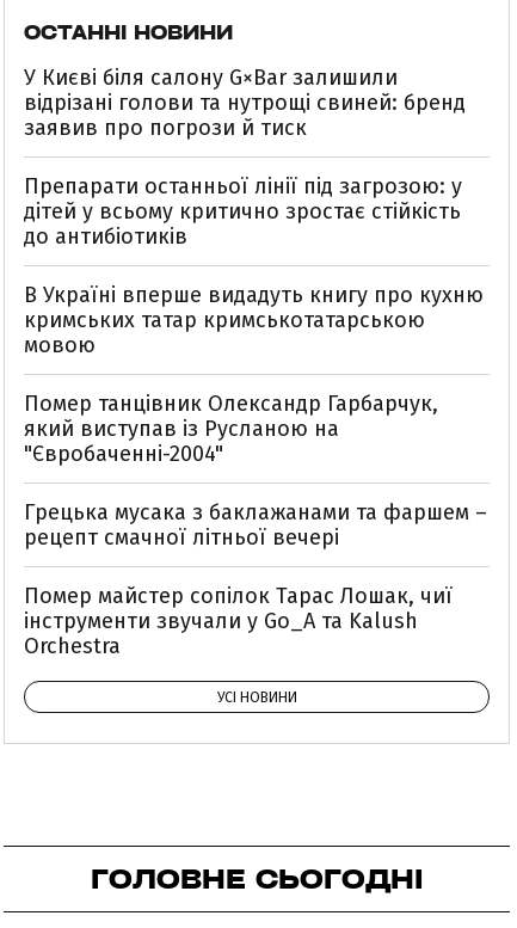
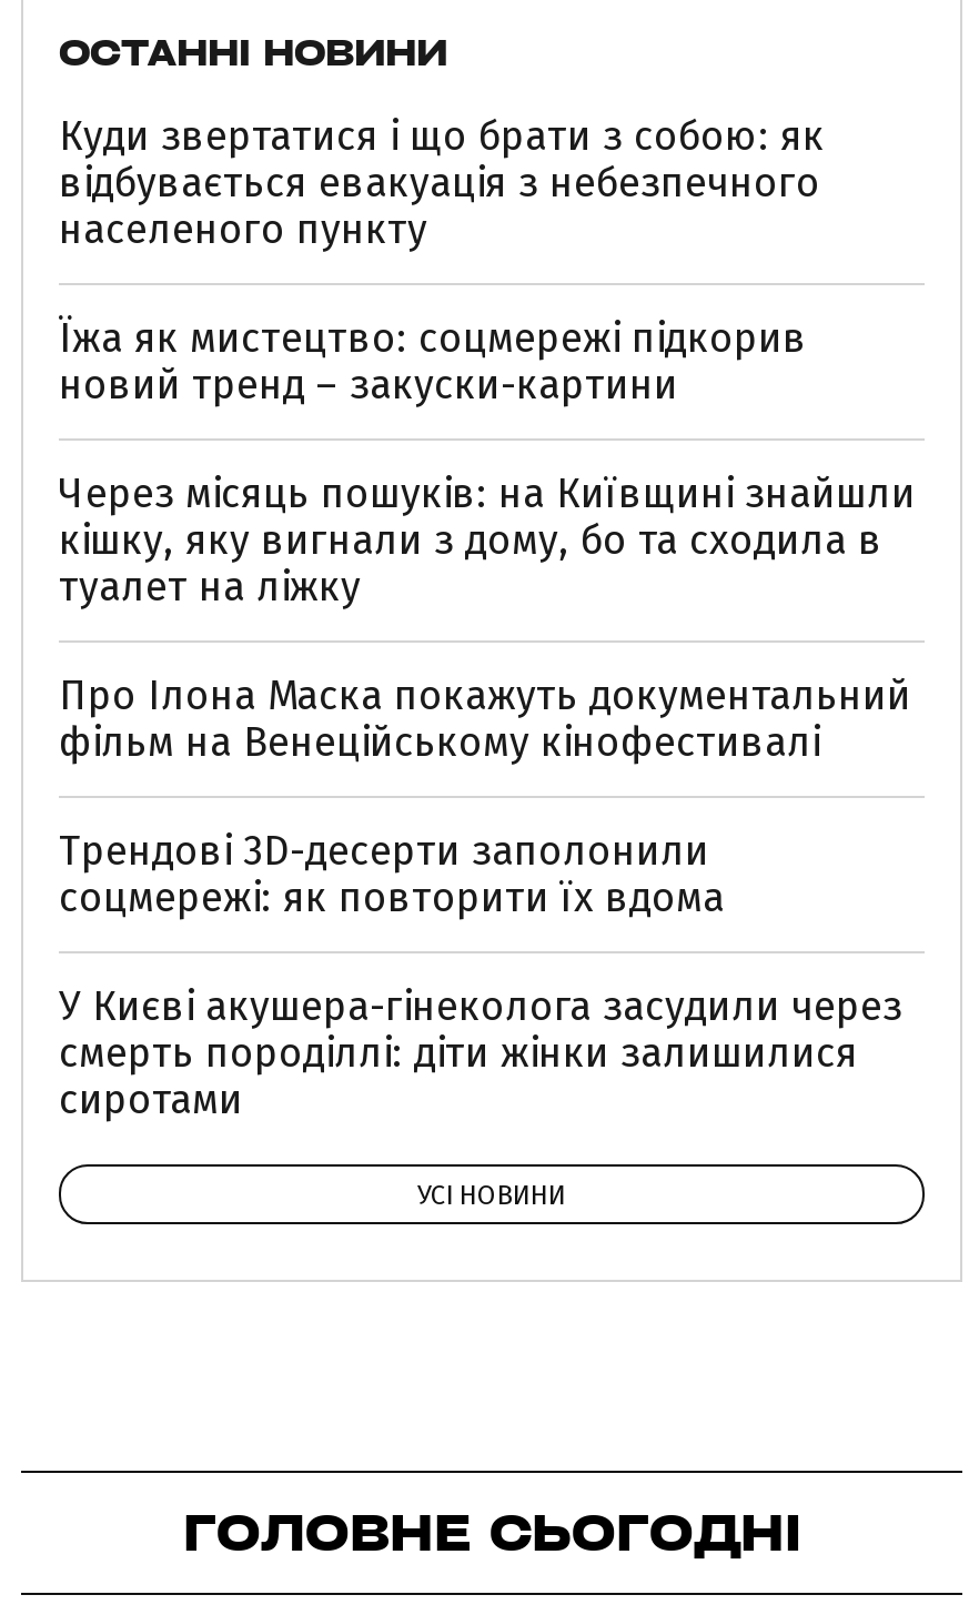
[24,65,466,141] У Києві біля салону G×Bar залишили | відрізані голови та нутрощі свиней: бренд | заявив про погрози й тиск -> [59,113,825,255] Куди звертатися і що брати з собою: як | відбувається евакуація з небезпечного | населеного пункту
[24,174,462,250] Препарати останньої лінії під загрозою: у | дітей у всьому критично зростає стійкість | до антибіотиків -> [59,315,807,410] Їжа як мистецтво: соцмережі підкорив | новий тренд – закуски-картини
[24,282,484,359] В Україні вперше видадуть книгу про кухню | кримських татар кримськотатарською | мовою -> [59,470,916,612] Через місяць пошуків: на Київщині знайшли | кішку, яку вигнали з дому, бо та сходила в | туалет на ліжку
[24,391,438,467] Помер танцівник Олександр Гарбарчук, | який виступав із Русланою на | "Євробаченні-2004" -> [59,672,911,768] Про Ілона Маска покажуть документальний | фільм на Венеційському кінофестивалі
[24,500,487,551] Грецька мусака з баклажанами та фаршем – | рецепт смачної літньої вечері -> [59,828,725,923] Трендові 3D-десерти заполонили | соцмережі: як повторити їх вдома
[24,583,453,660] Помер майстер сопілок Тарас Лошак, чиї | інструменти звучали у Go_A та Kalush | Orchestra -> [59,983,902,1125] У Києві акушера-гінеколога засудили через | смерть породіллі: діти жінки залишилися | сиротами

